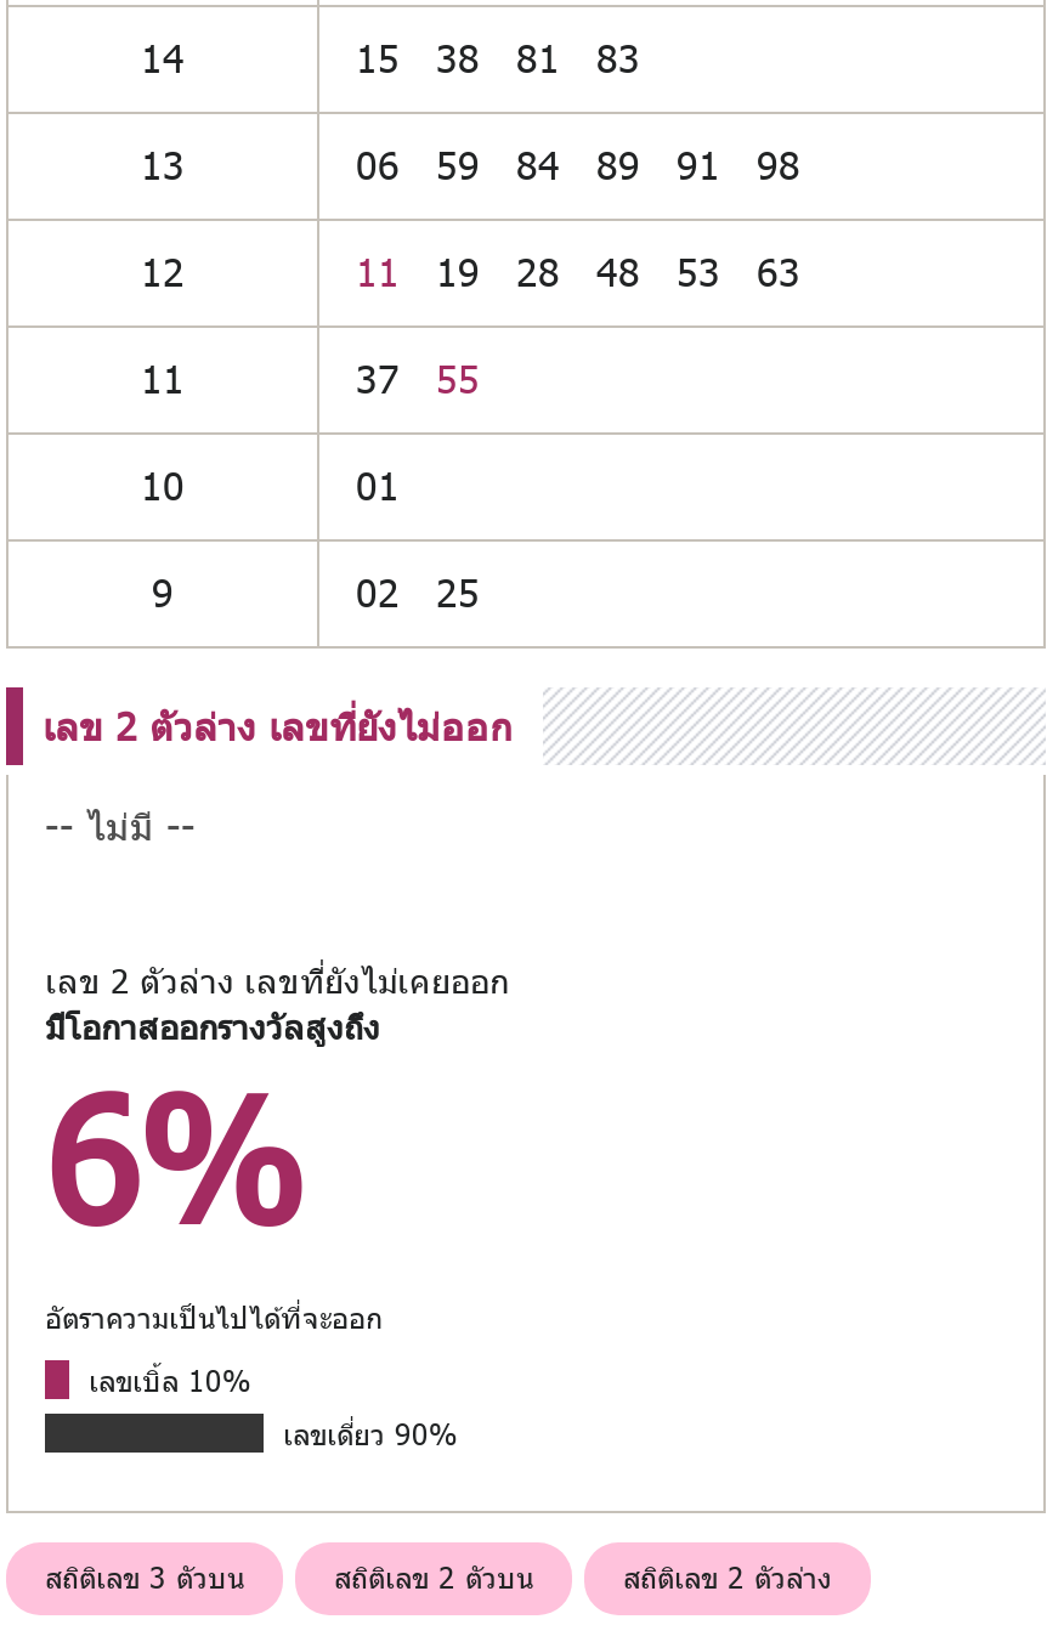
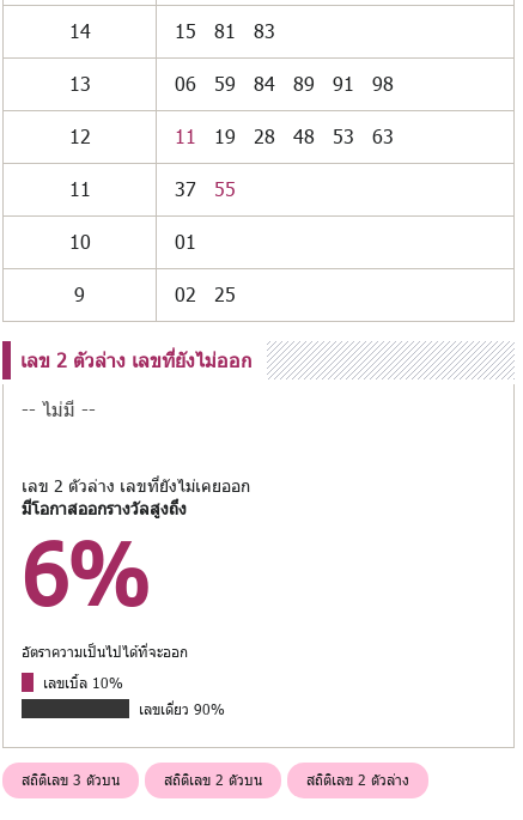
[436,31,480,82] 38 -> none

